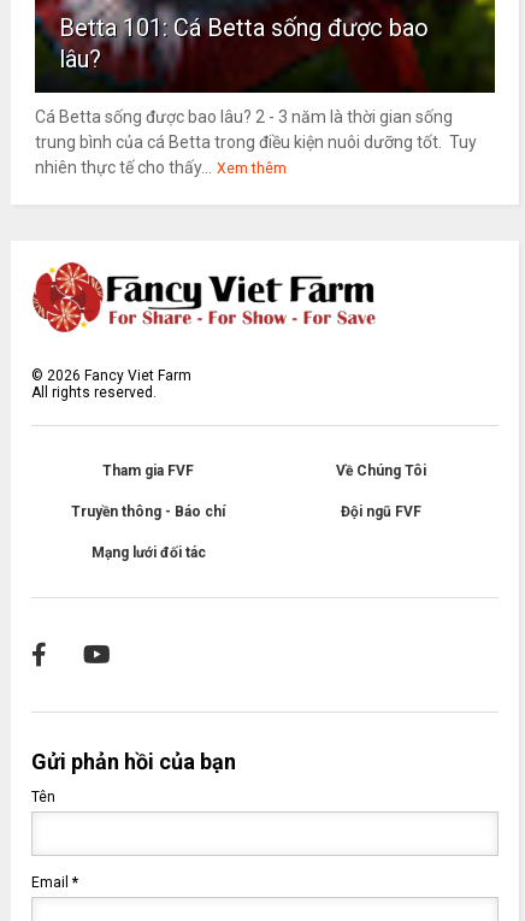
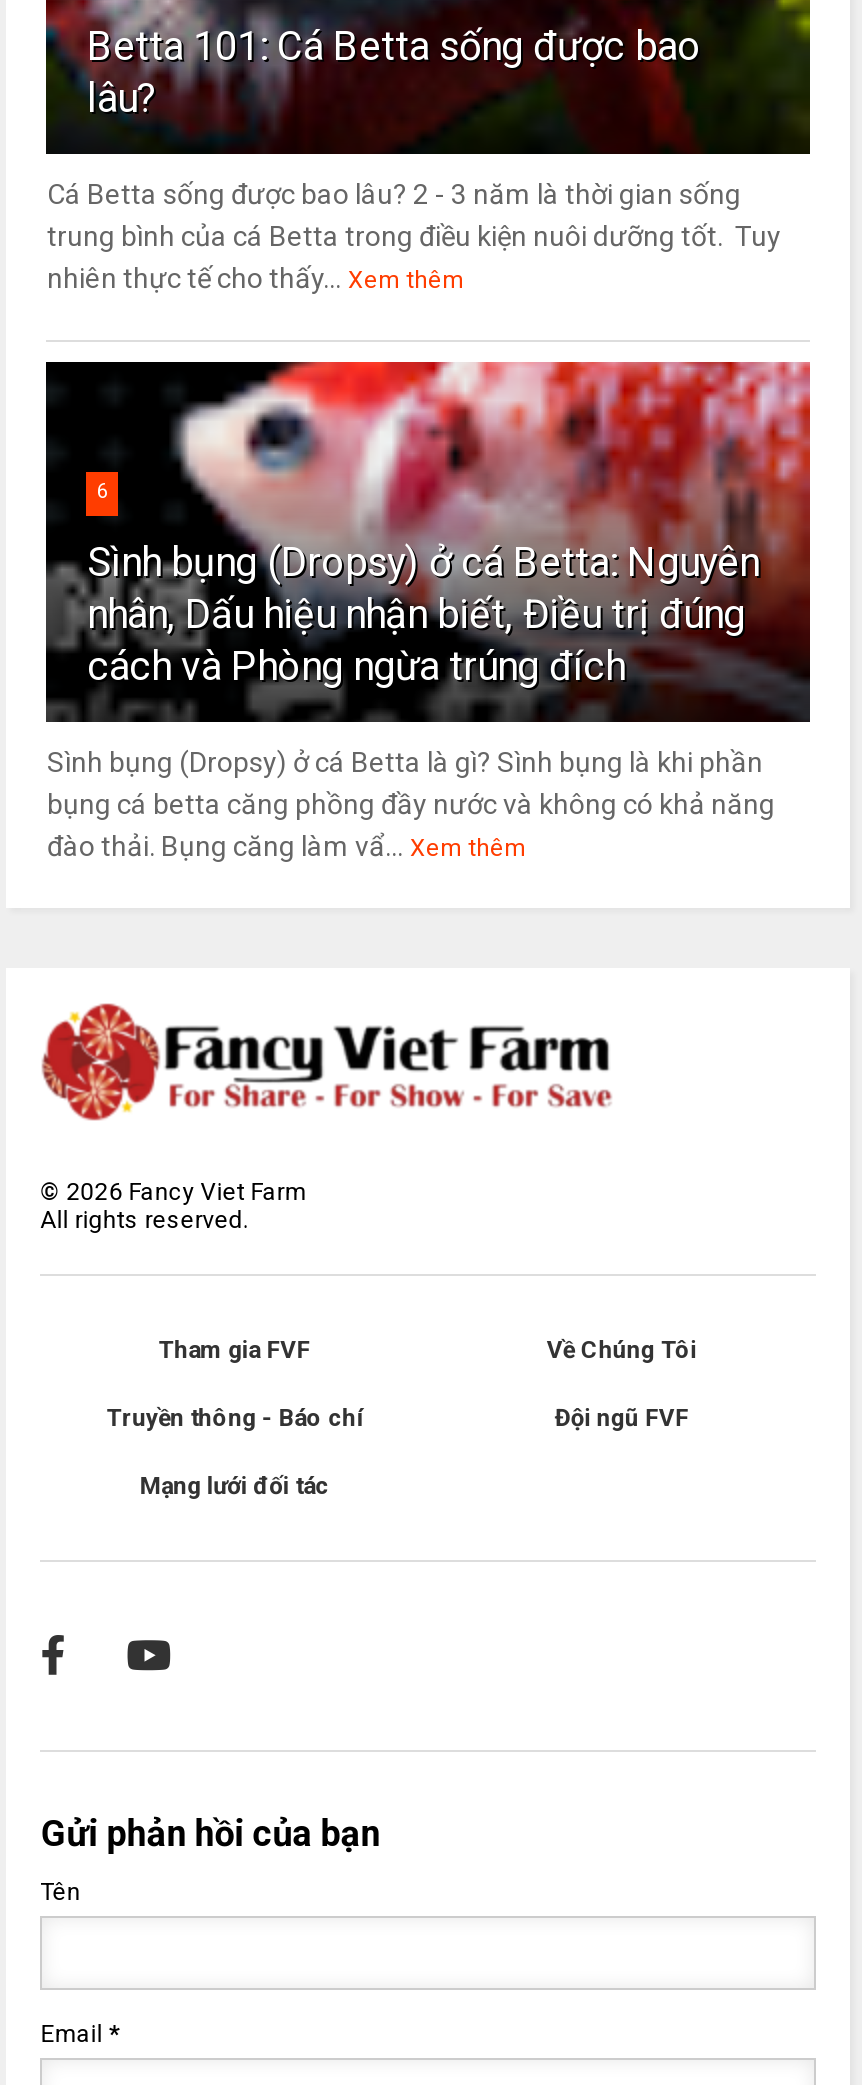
none -> [46,360,812,863] [image] | 6 | Sình bụng (Dropsy) ở cá Betta: Nguyên | nhân, Dấu hiệu nhận biết, Điều trị đúng | cách và Phòng ngừa trúng đích | Sình bụng (Dropsy) ở cá Betta là gì? Sình bụng là khi phần | bụng cá betta căng phồng đầy nước và không có khả năng | đào thải. Bụng căng làm vẩ... Xem thêm

